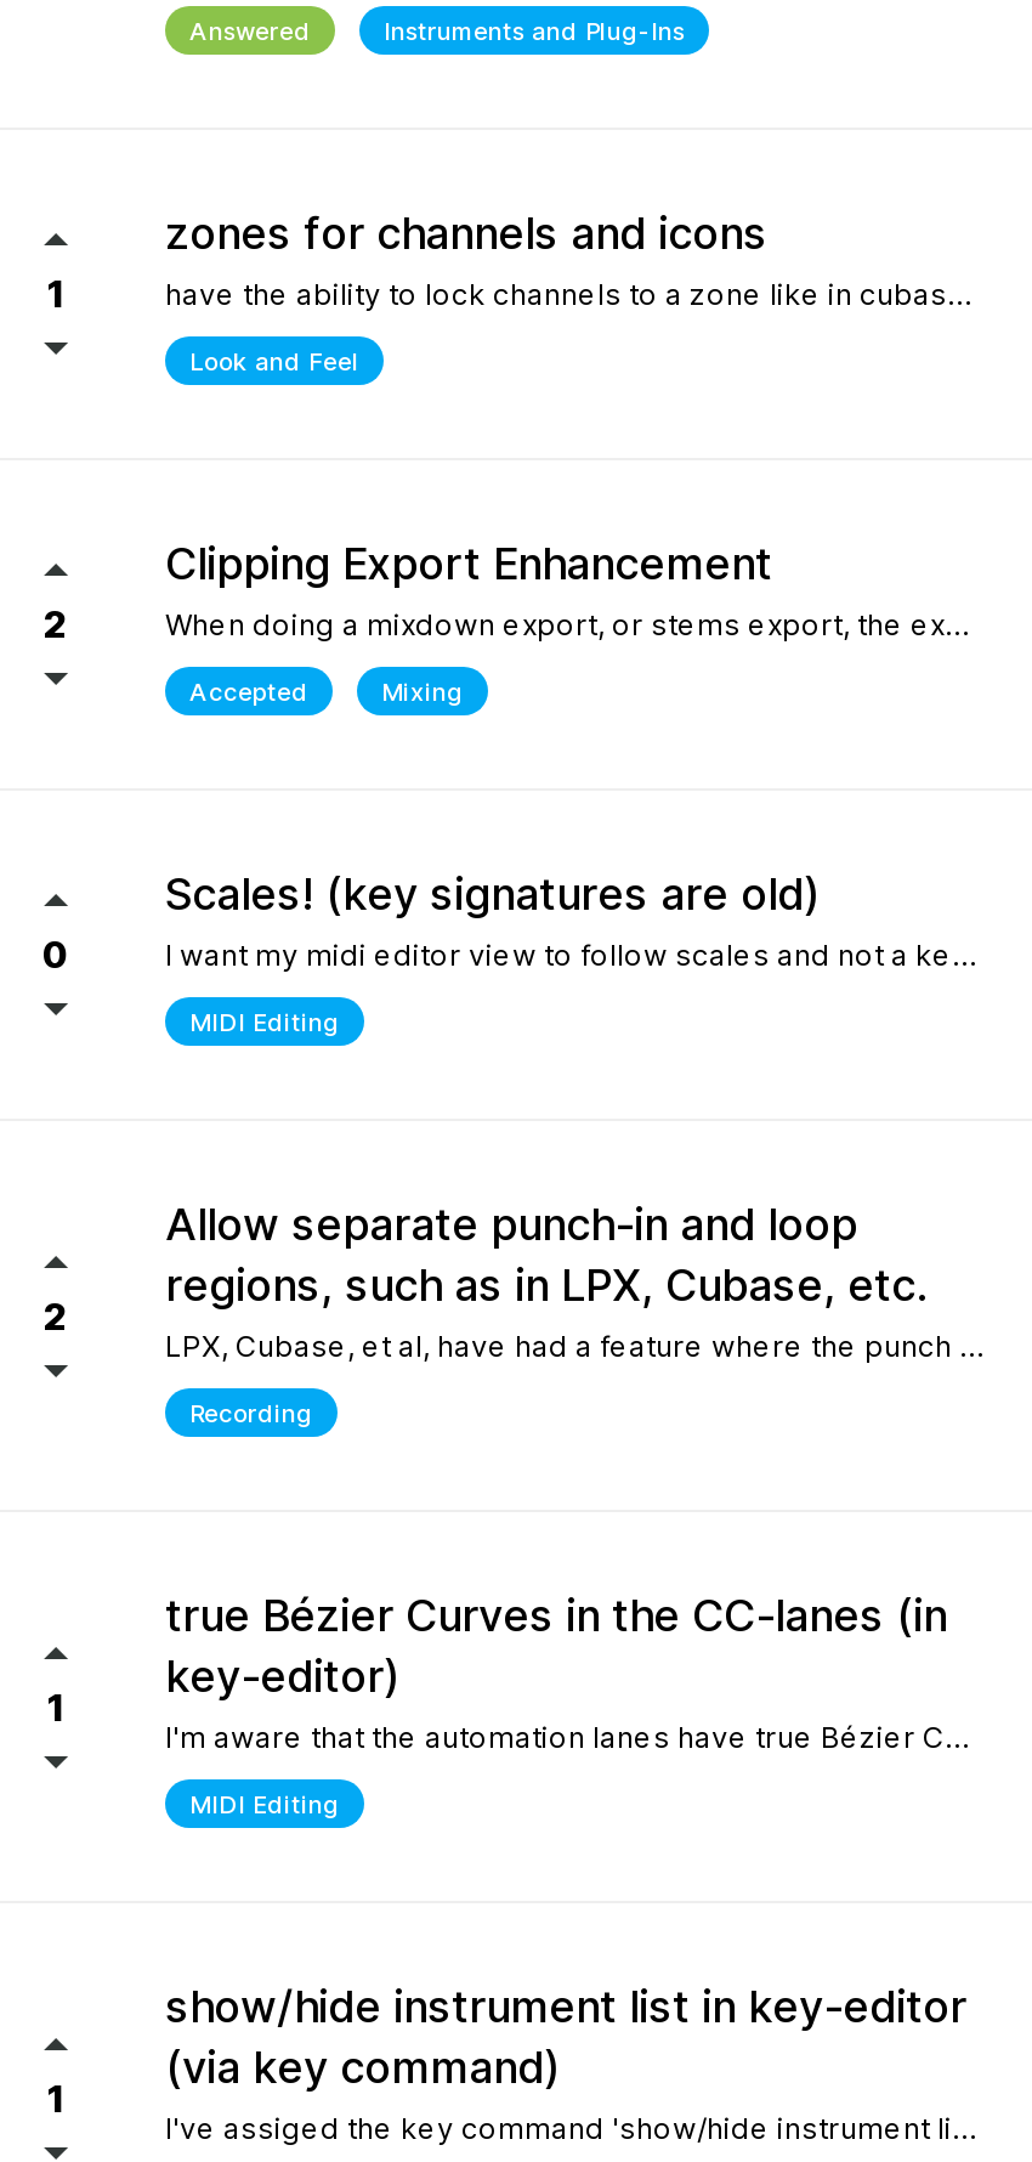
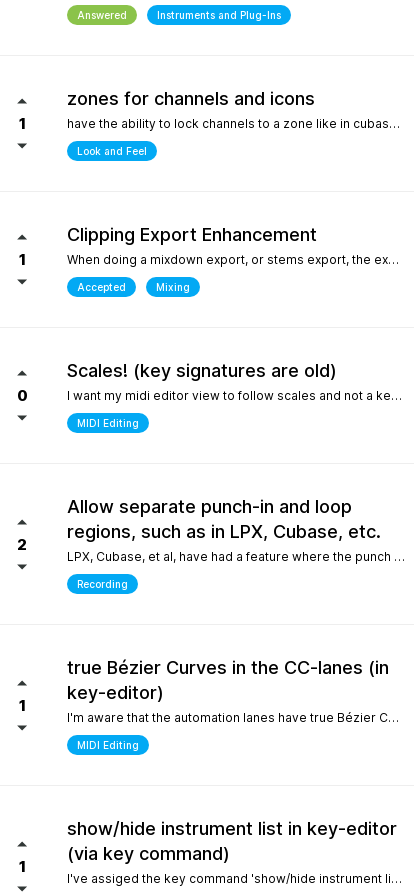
[44,601,68,647] 2 -> [18,250,25,269] 1

